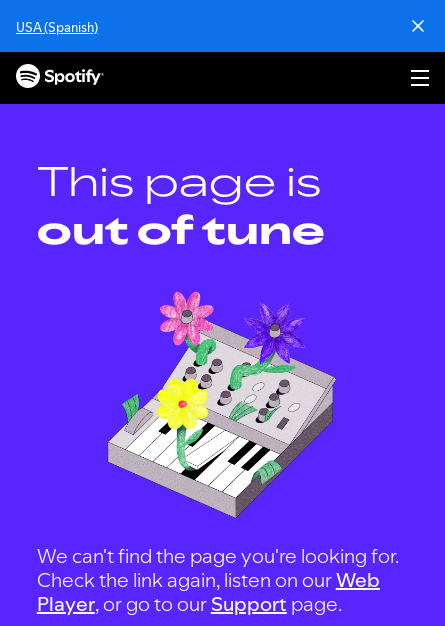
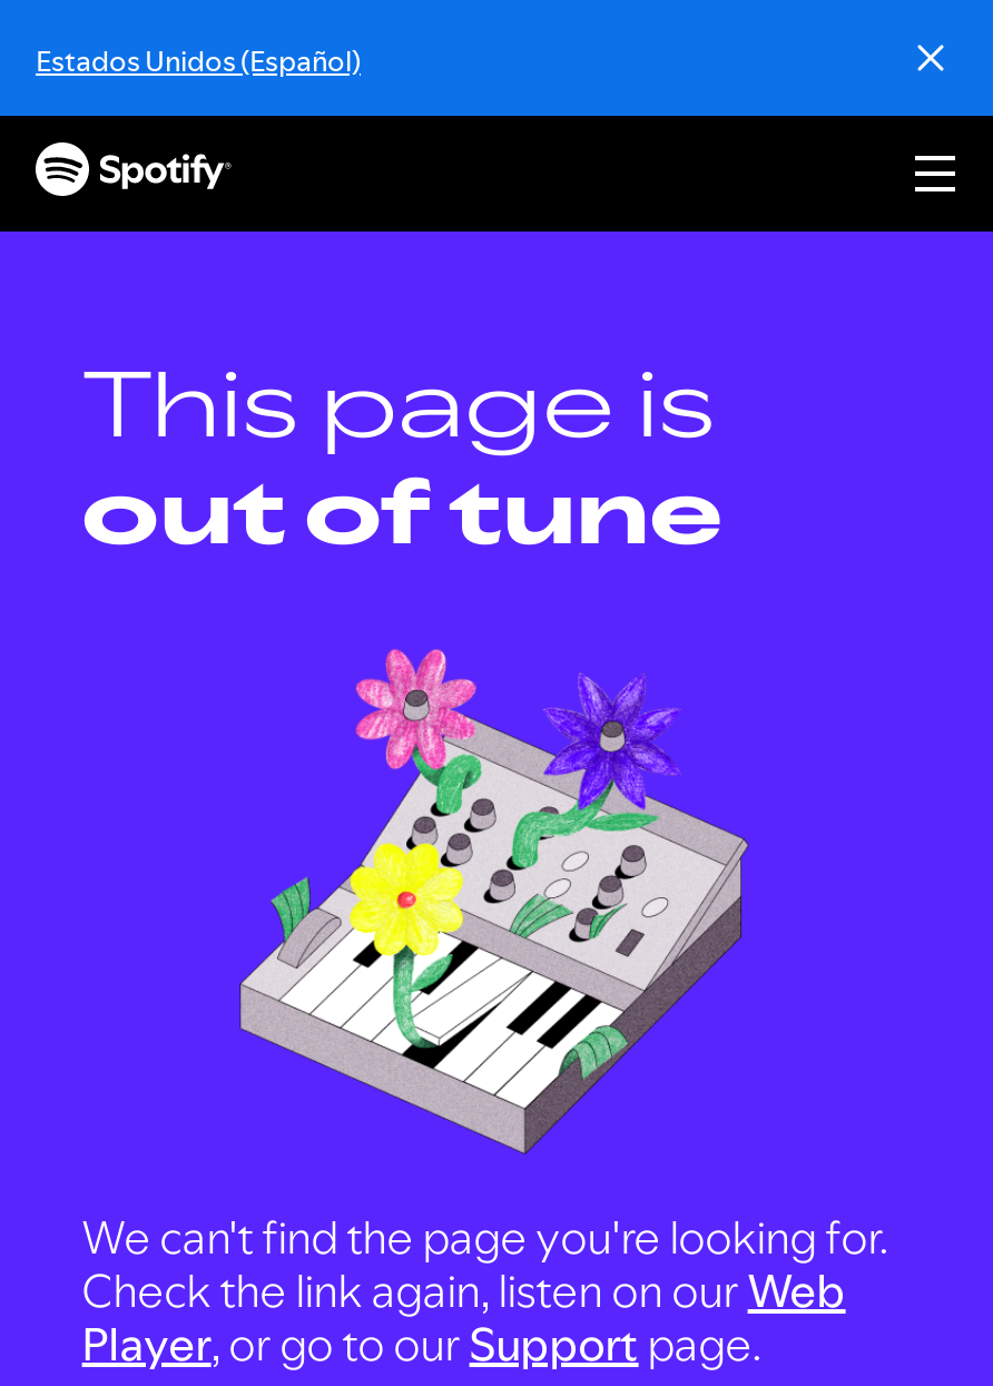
[16,18,98,36] USA (Spanish) -> [36,40,361,80] Estados Unidos (Español)

